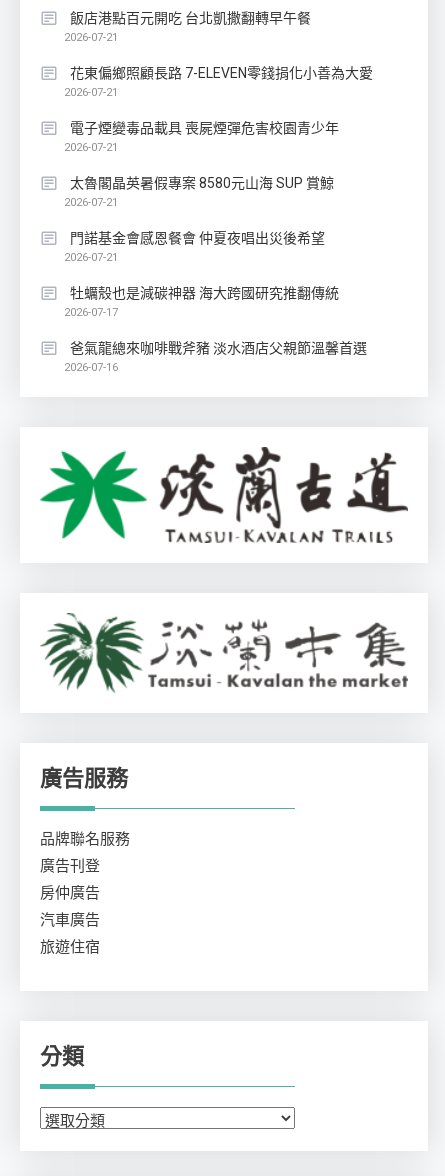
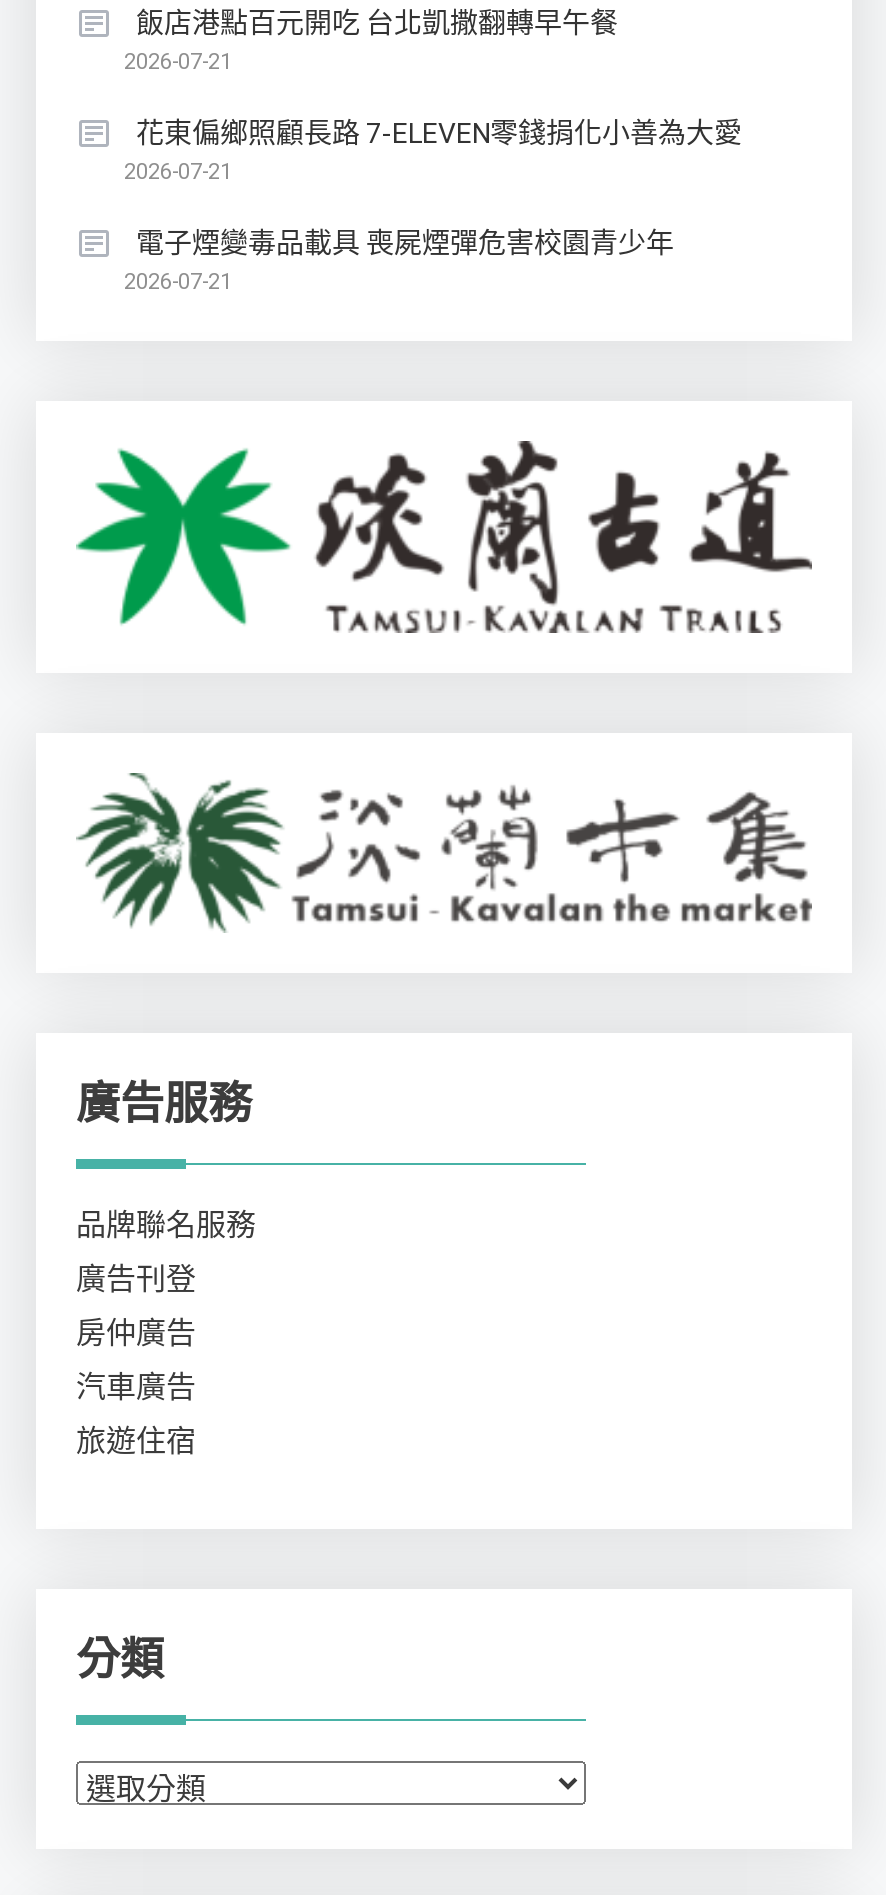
[64,175,367,374] 太魯閣晶英暑假專案 8580元山海 SUP 賞鯨 | 2026-07-21 | 門諾基金會感恩餐會 仲夏夜唱出災後希望 | 2026-07-21 | 牡蠣殼也是減碳神器 海大跨國研究推翻傳統 | 2026-07-17 | 爸氣龍總來咖啡戰斧豬 淡水酒店父親節溫馨首選 | 2026-07-16 -> none

